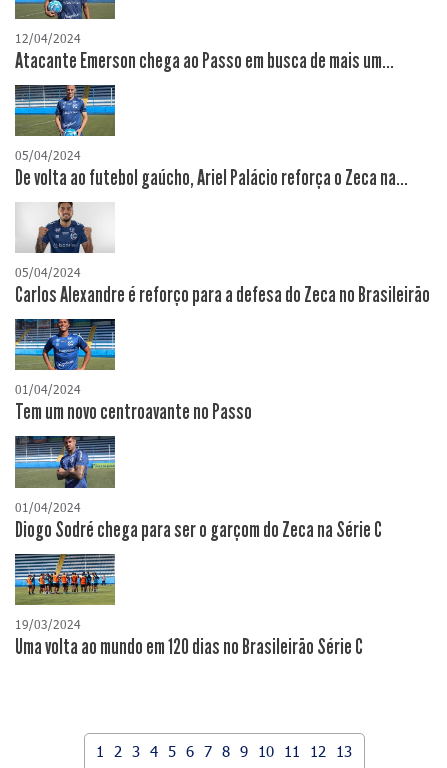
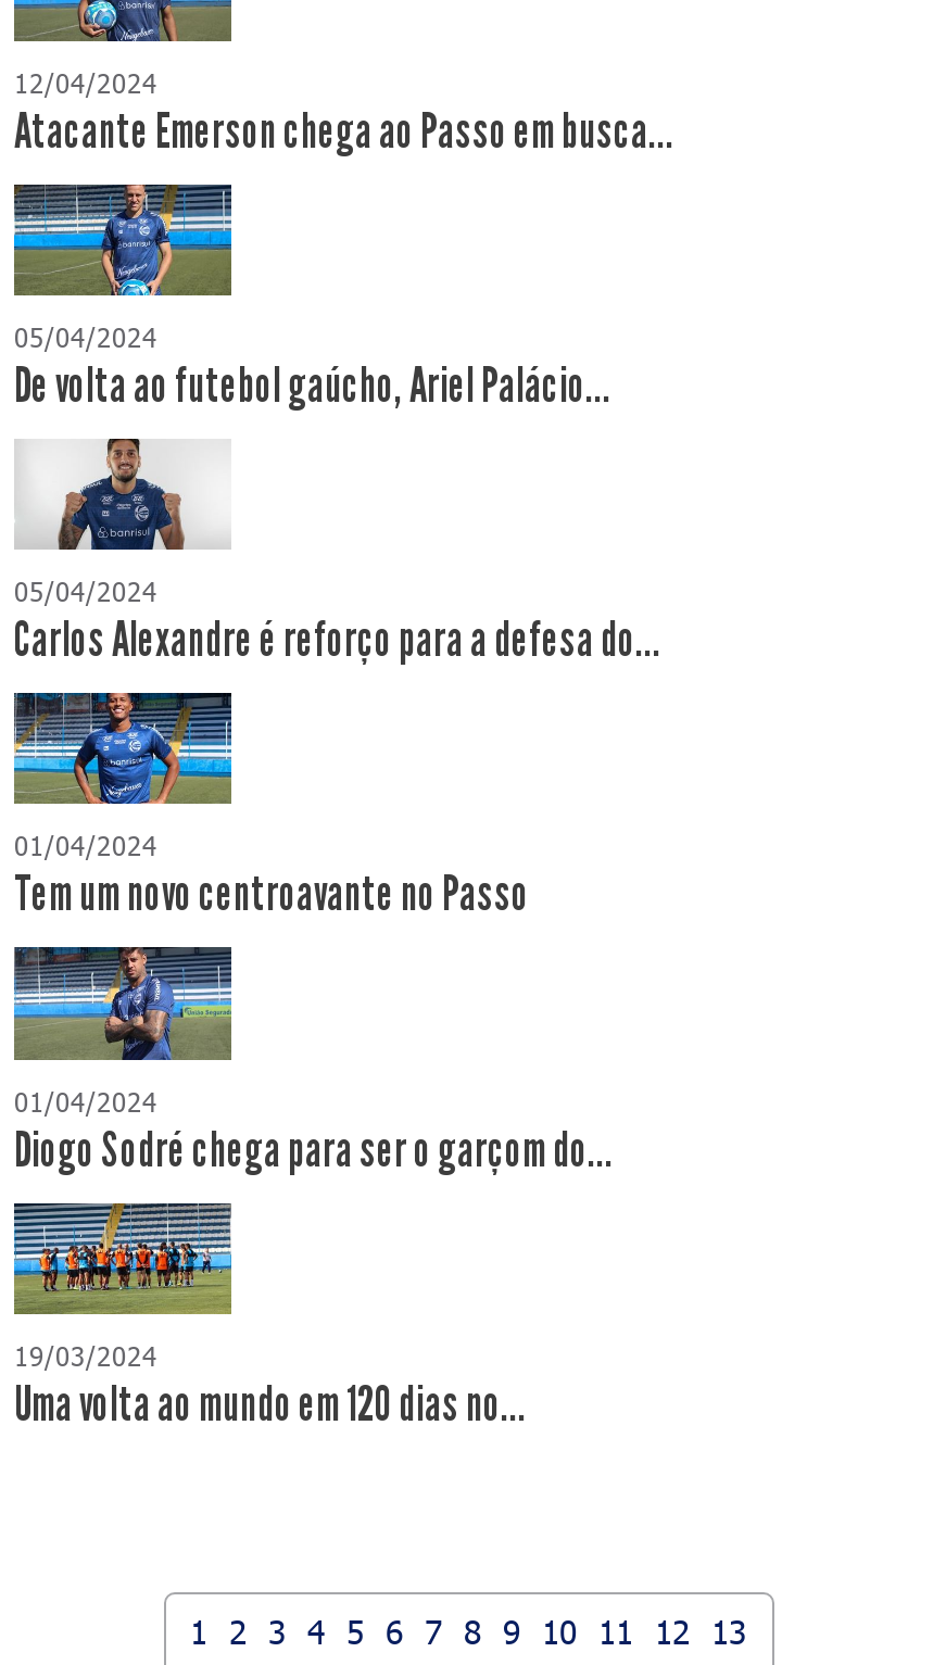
[15,48,394,74] Atacante Emerson chega ao Passo em busca de mais um... -> [14,105,674,161] Atacante Emerson chega ao Passo em busca...
[15,165,408,191] De volta ao futebol gaúcho, Ariel Palácio reforça o Zeca na... -> [14,359,611,416] De volta ao futebol gaúcho, Ariel Palácio...
[15,282,430,308] Carlos Alexandre é reforço para a defesa do Zeca no Brasileirão -> [14,613,661,670] Carlos Alexandre é reforço para a defesa do...
[15,516,382,542] Diogo Sodré chega para ser o garçom do Zeca na Série C -> [14,1122,614,1178] Diogo Sodré chega para ser o garçom do...
[15,634,363,660] Uma volta ao mundo em 120 dias no Brasileirão Série C -> [14,1376,527,1433] Uma volta ao mundo em 120 dias no...

